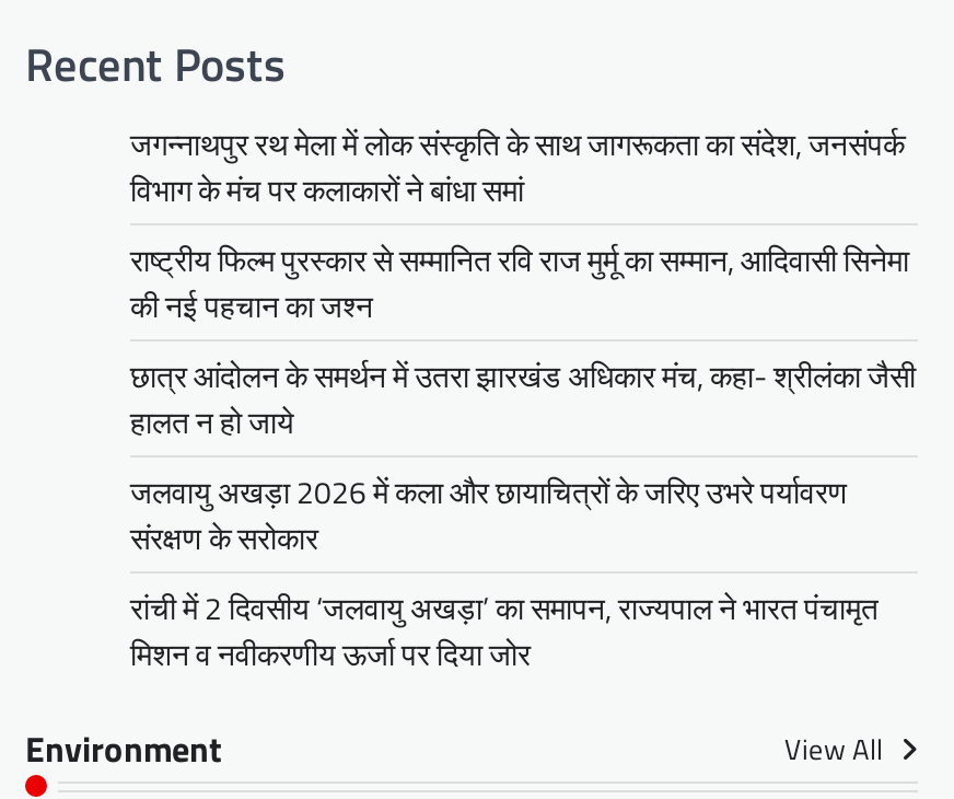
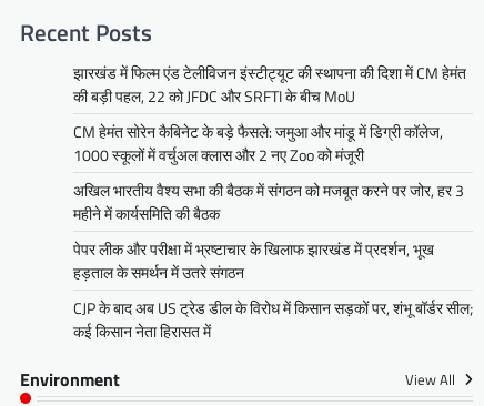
[130,120,905,212] जगन्नाथपुर रथ मेला में लोक संस्कृति के साथ जागरूकता का संदेश, जनसंपर्क | विभाग के मंच पर कलाकारों ने बांधा समां -> [73,61,466,108] झारखंड में फिल्म एंड टेलीविजन इंस्टीट्यूट की स्थापना की दिशा में CM हेमंत | की बड़ी पहल, 22 को JFDC और SRFTI के बीच MoU
[130,236,909,328] राष्ट्रीय फिल्म पुरस्कार से सम्मानित रवि राज मुर्मू का सम्मान, आदिवासी सिनेमा | की नई पहचान का जश्न -> [73,120,443,167] CM हेमंत सोरेन कैबिनेट के बड़े फैसले: जमुआ और मांडू में डिग्री कॉलेज, | 1000 स्कूलों में वर्चुअल क्लास और 2 नए Zoo को मंजूरी
[130,352,916,444] छात्र आंदोलन के समर्थन में उतरा झारखंड अधिकार मंच, कहा- श्रीलंका जैसी | हालत न हो जाये -> [73,179,464,226] अखिल भारतीय वैश्य सभा की बैठक में संगठन को मजबूत करने पर जोर, हर 3 | महीने में कार्यसमिति की बैठक
[130,468,848,560] जलवायु अखड़ा 2026 में कला और छायाचित्रों के जरिए उभरे पर्यावरण | संरक्षण के सरोकार -> [73,238,434,284] पेपर लीक और परीक्षा में भ्रष्टाचार के खिलाफ झारखंड में प्रदर्शन, भूख | हड़ताल के समर्थन में उतरे संगठन
[130,584,879,676] रांची में 2 दिवसीय ‘जलवायु अखड़ा’ का समापन, राज्यपाल ने भारत पंचामृत | मिशन व नवीकरणीय ऊर्जा पर दिया जोर -> [73,297,473,343] CJP के बाद अब US ट्रेड डील के विरोध में किसान सड़कों पर, शंभू बॉर्डर सील; | कई किसान नेता हिरासत में

